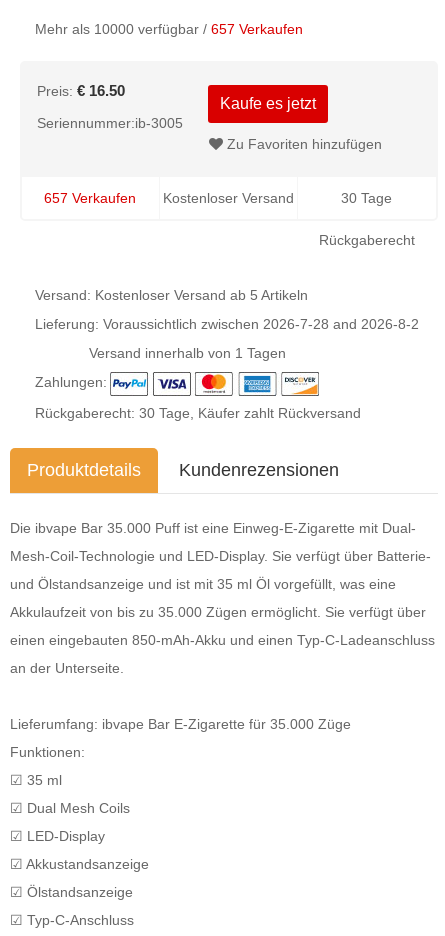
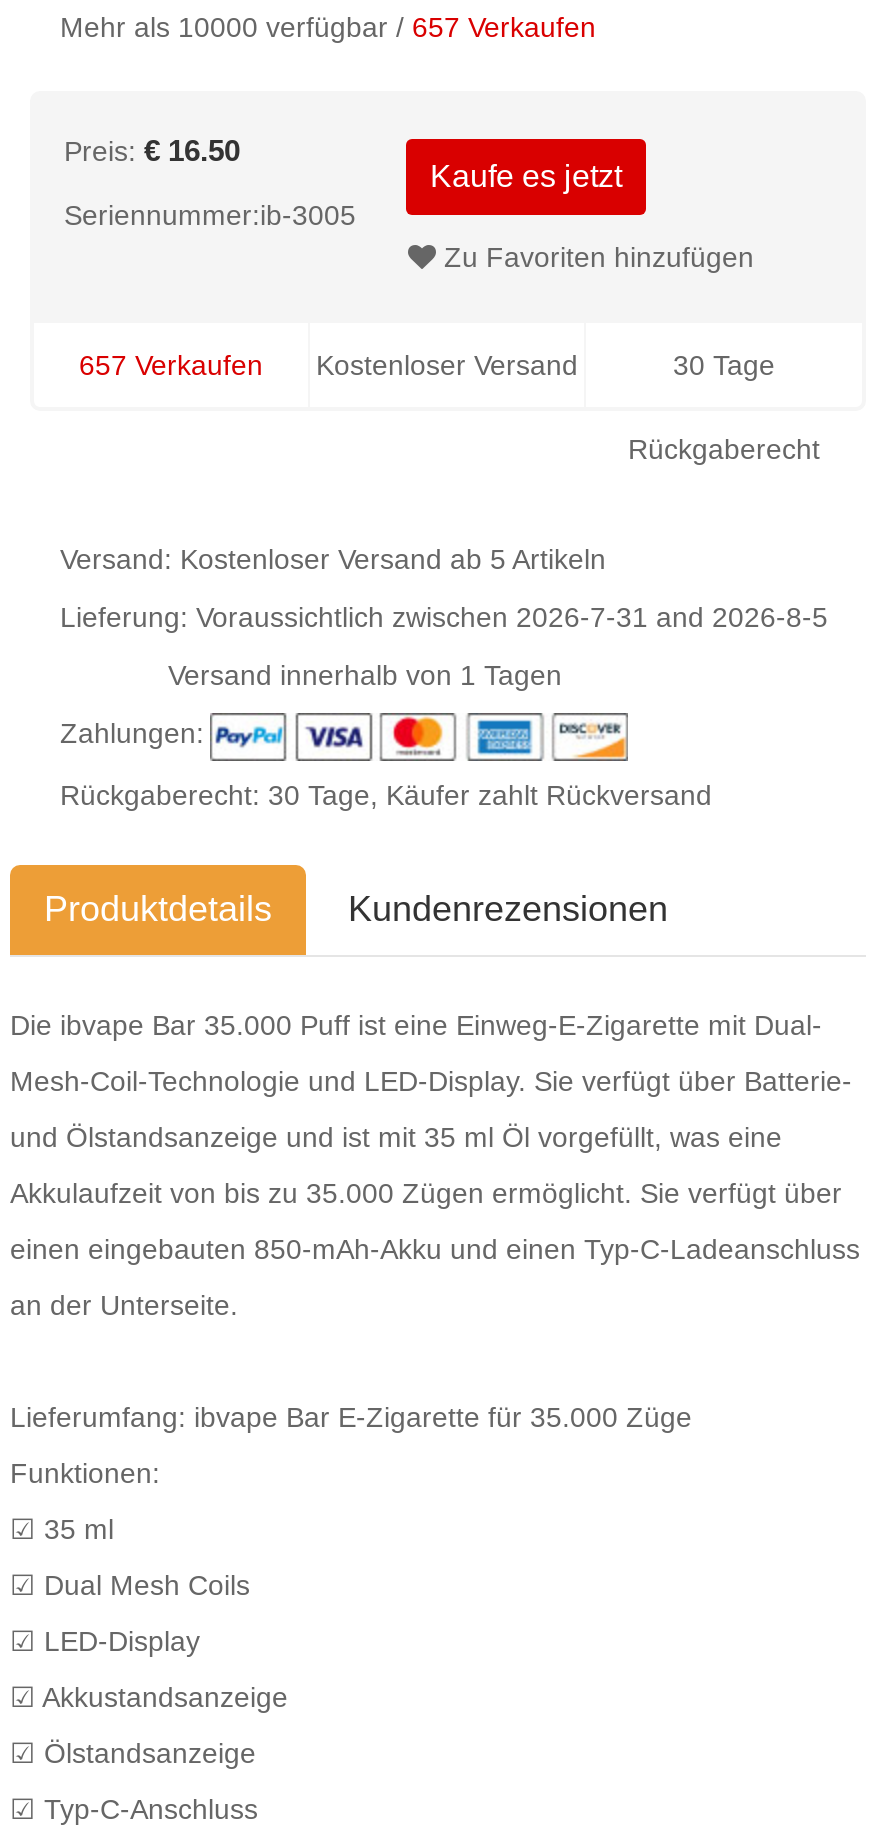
[35,316,419,332] Lieferung: Voraussichtlich zwischen 2026-7-28 and 2026-8-2 -> [60,602,828,634] Lieferung: Voraussichtlich zwischen 2026-7-31 and 2026-8-5

